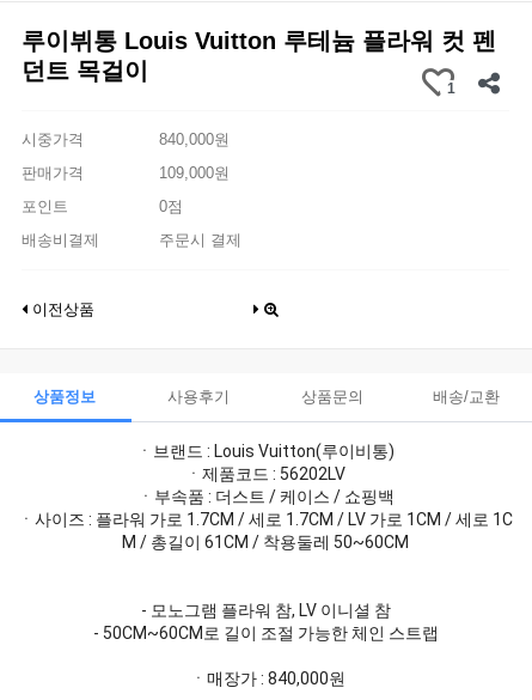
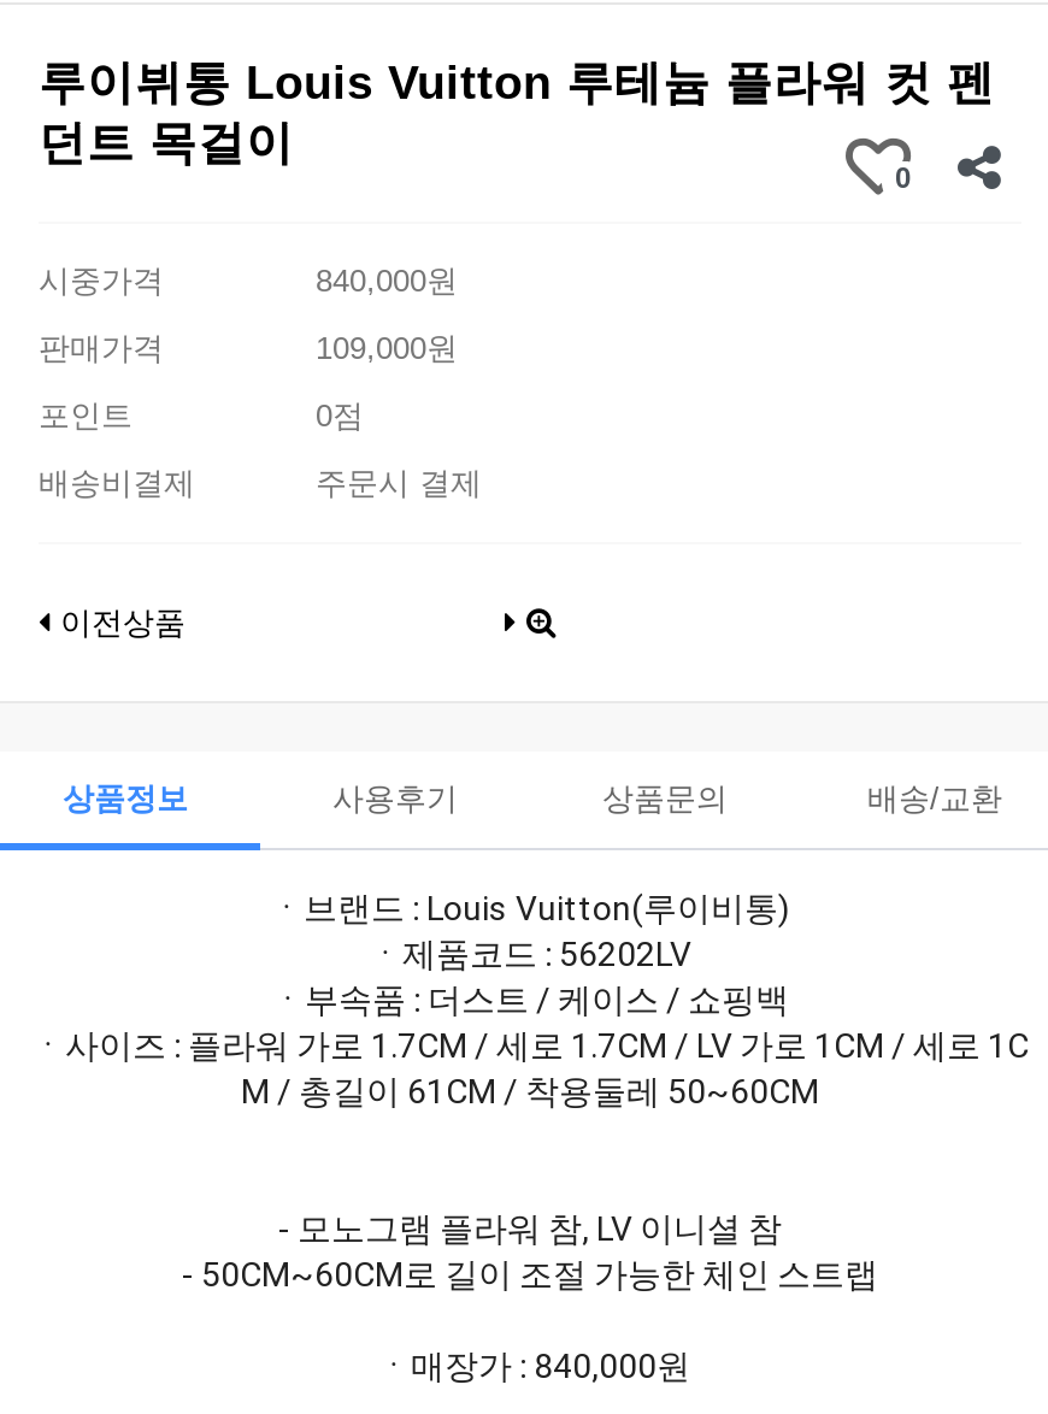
[447,80,455,97] 1 -> [895,161,912,195] 0

